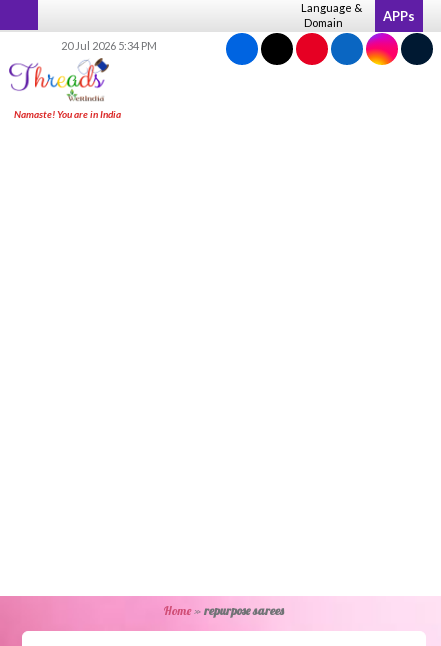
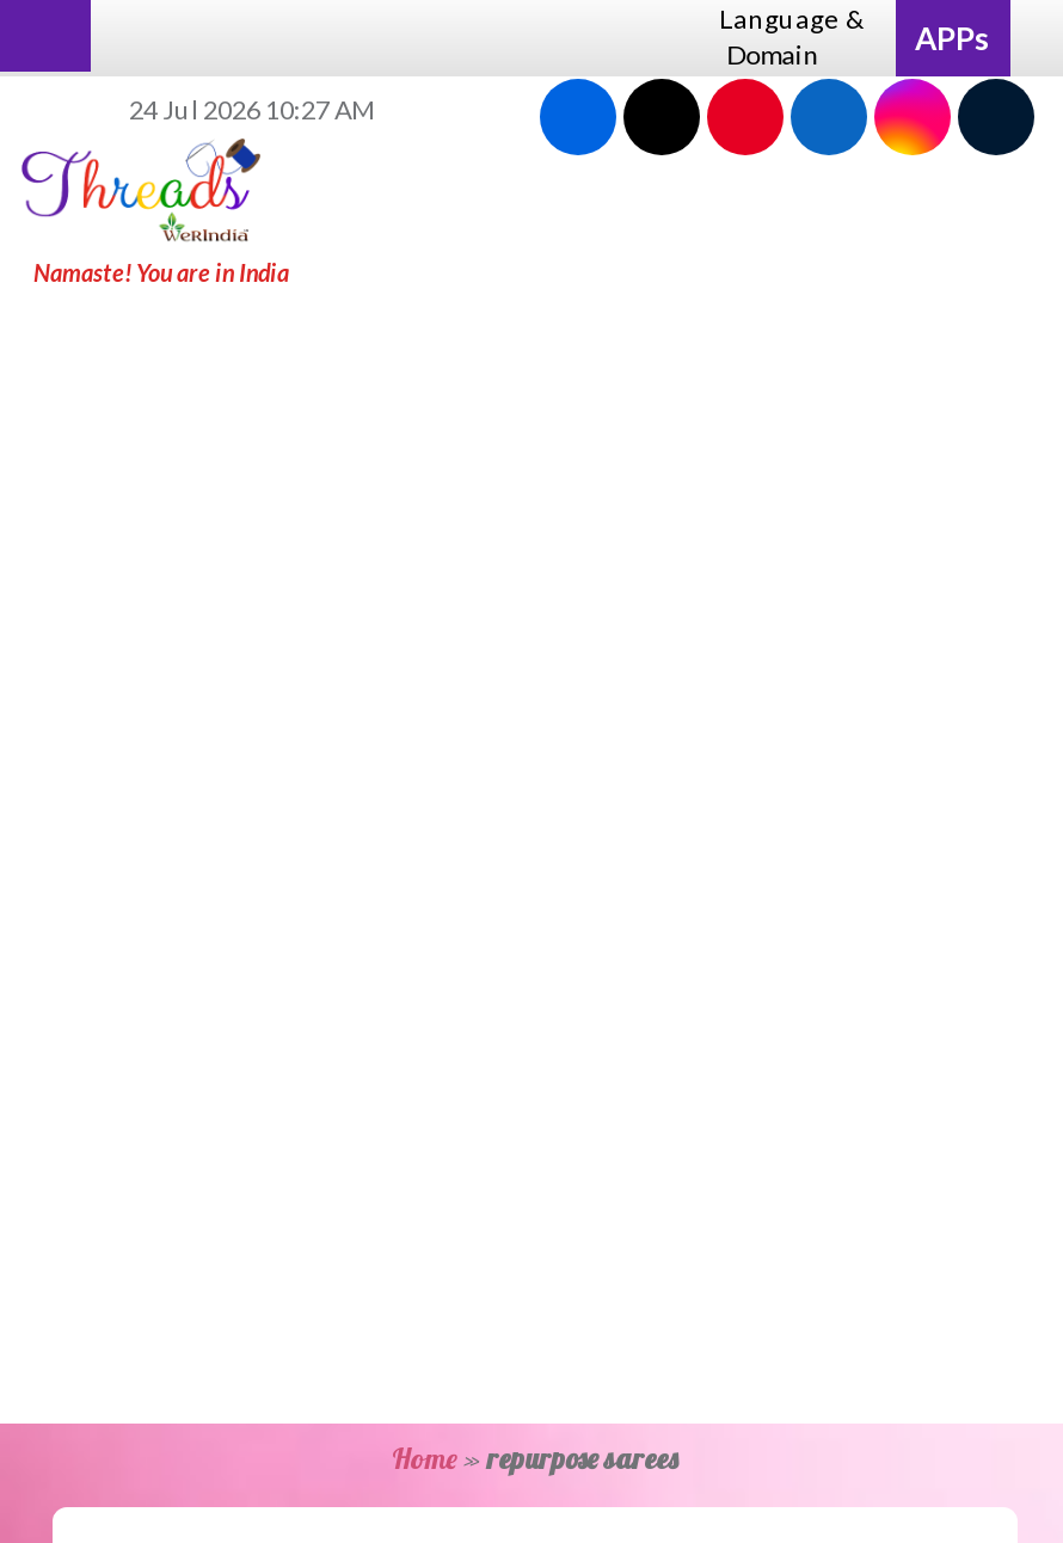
[61,39,157,52] 20 Jul 2026 5:34 PM -> [129,93,375,124] 24 Jul 2026 10:27 AM

